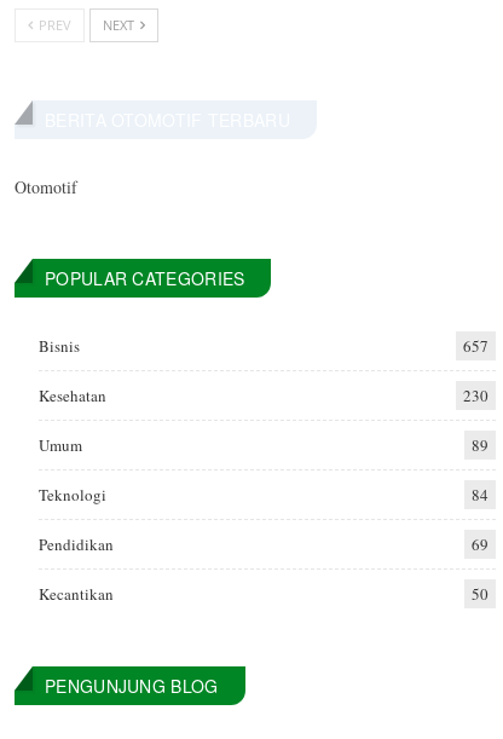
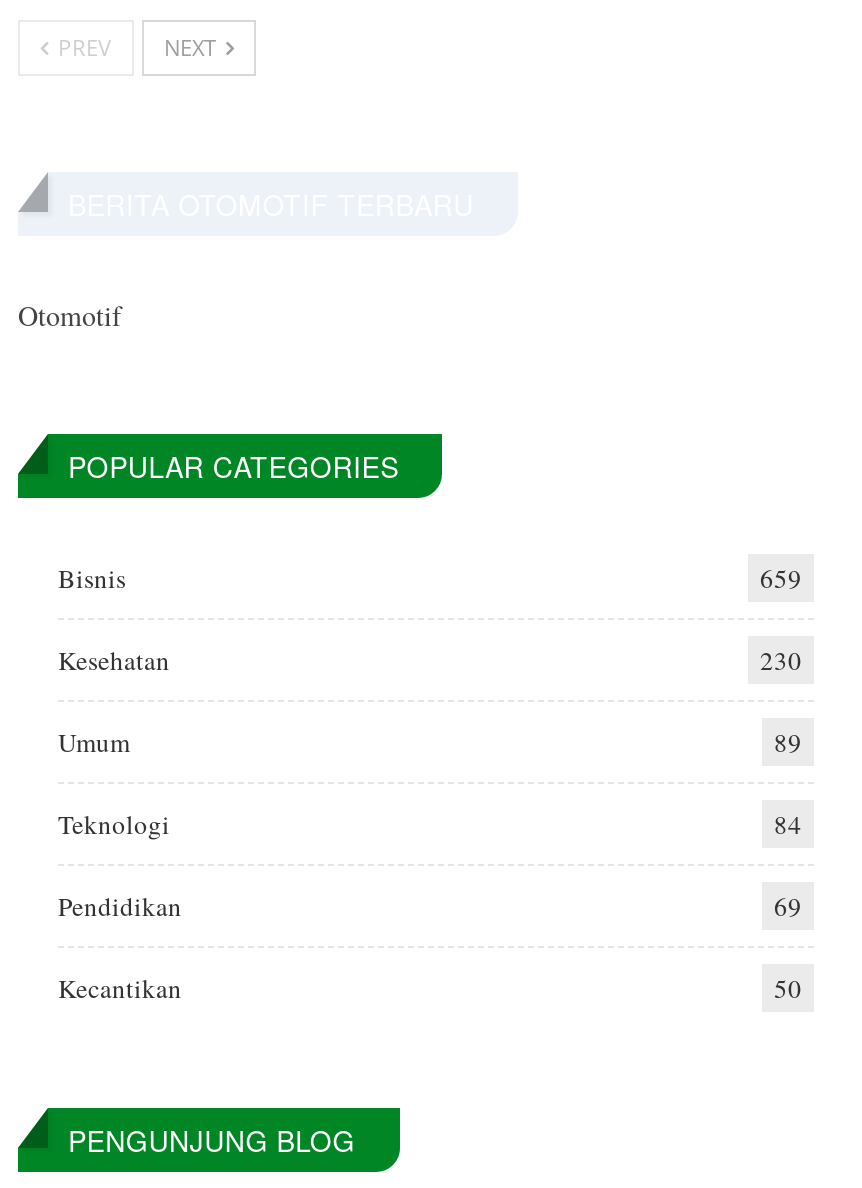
[463,336,488,357] 657 -> [760,561,802,597] 659

